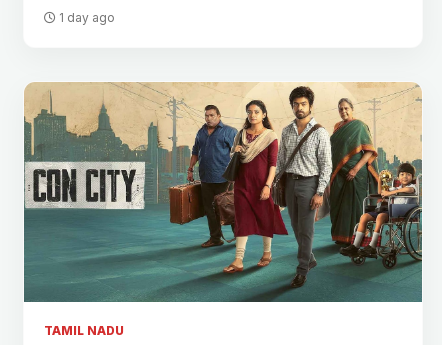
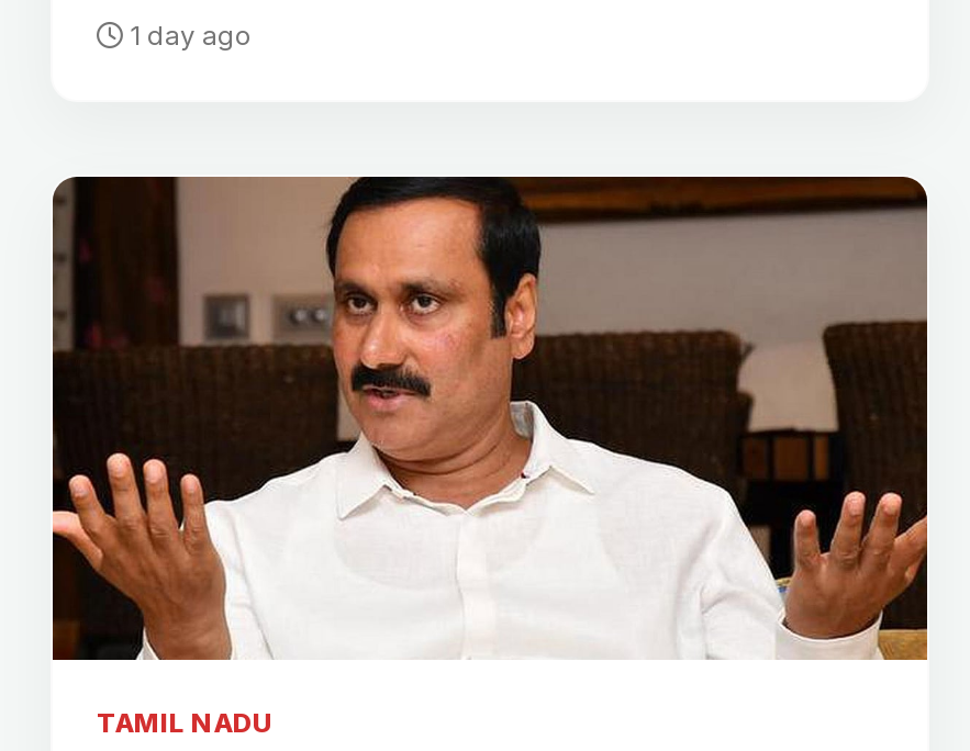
[23,82,423,303] [image] -> [51,175,929,662] [image]

